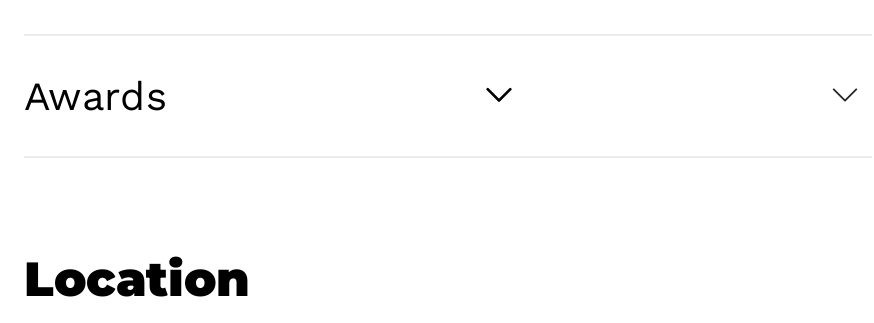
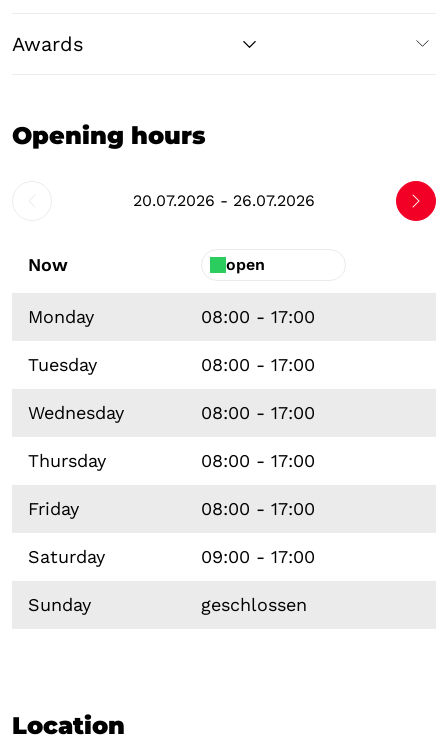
none -> [12,121,315,615] Opening hours | 20.07.2026 - 26.07.2026 | Now | open | Monday | 08:00 - 17:00 | Tuesday | 08:00 - 17:00 | Wednesday | 08:00 - 17:00 | Thursday | 08:00 - 17:00 | Friday | 08:00 - 17:00 | Saturday | 09:00 - 17:00 | Sunday | geschlossen
none -> [395,180,437,222] [image]

